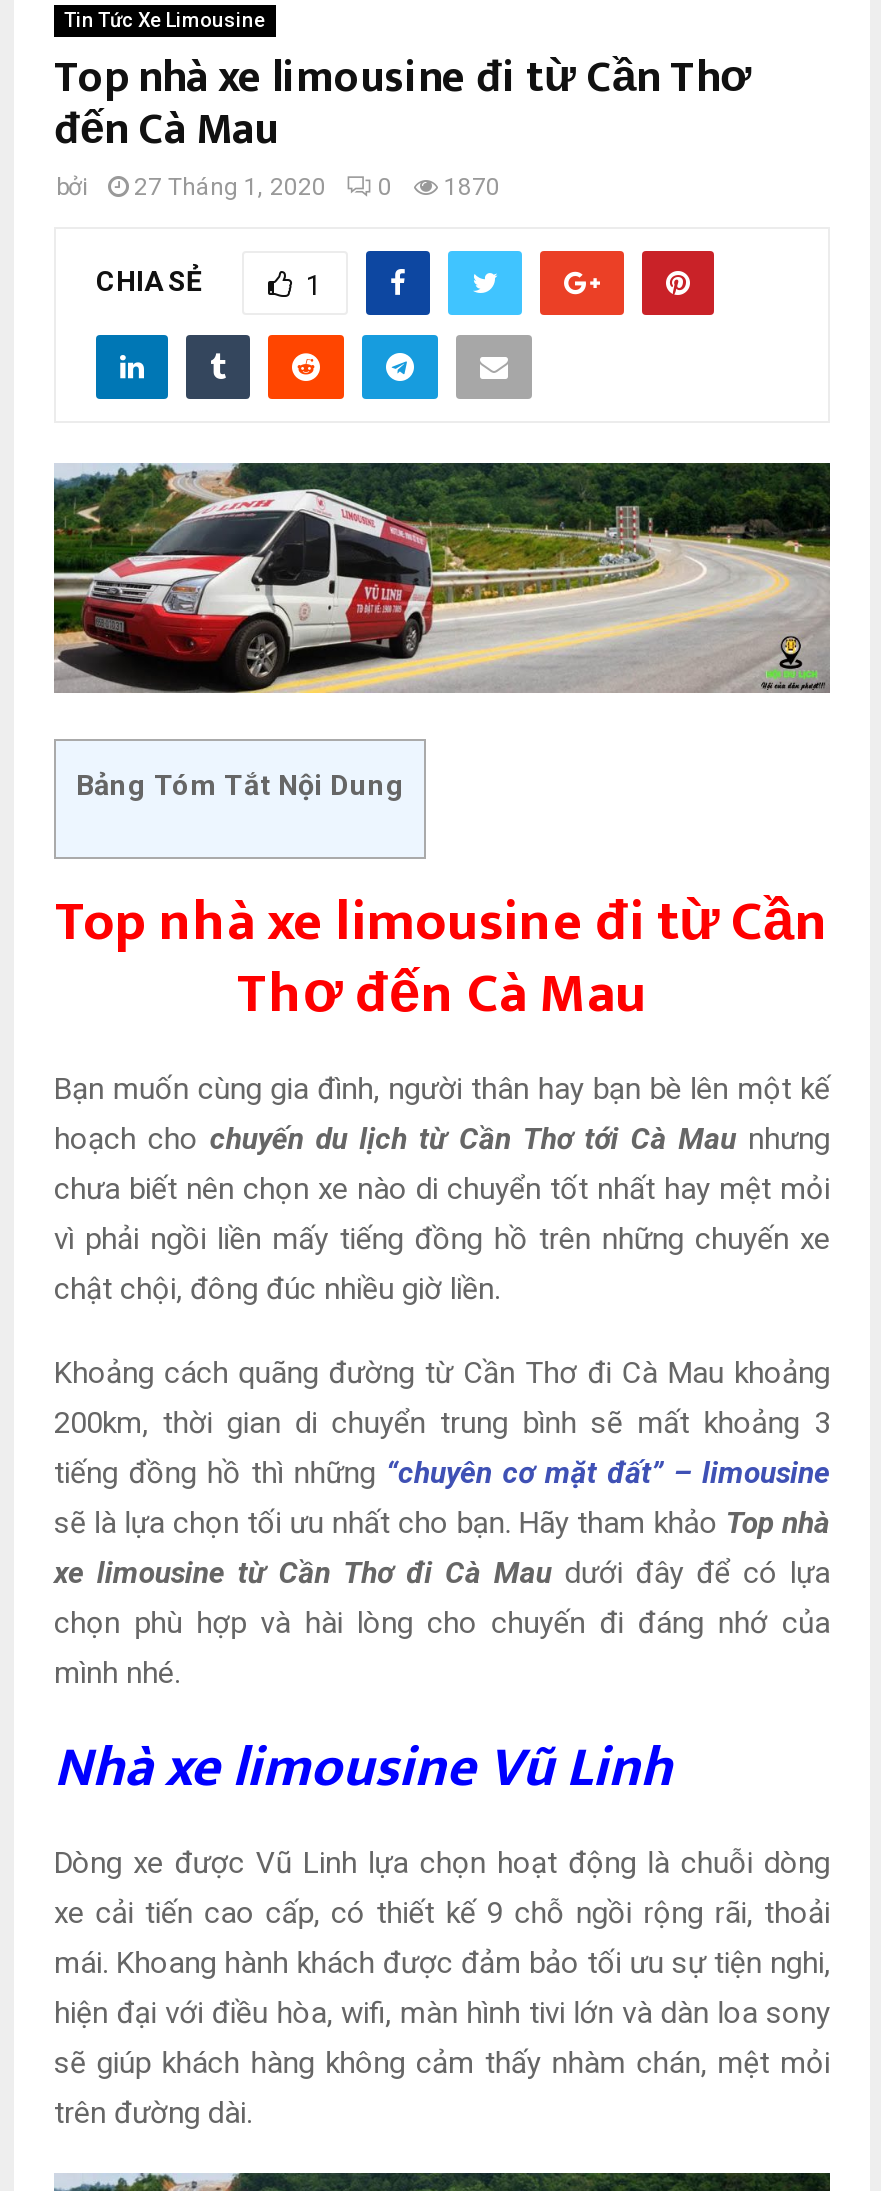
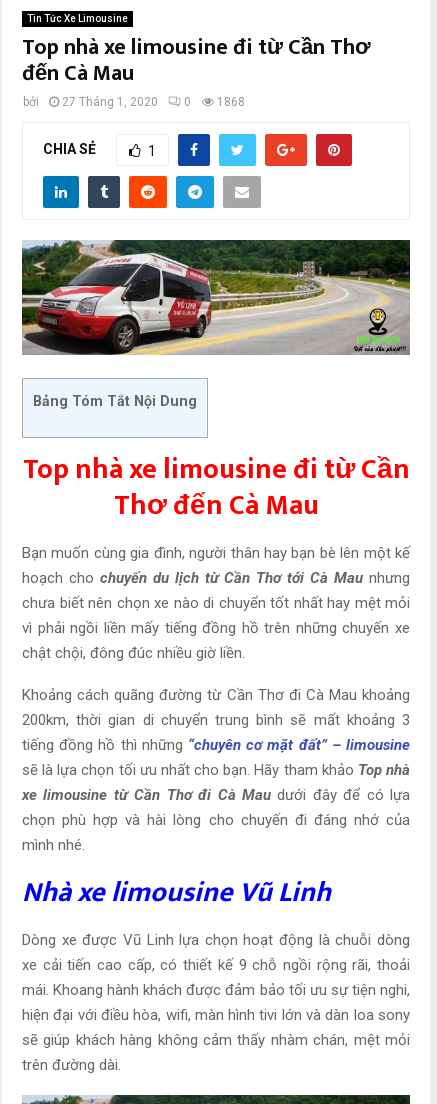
[56,173,500,201] bởi 27 Tháng 1, 2020 0 1870 -> [23,95,245,109] bởi 27 Tháng 1, 2020 0 1868
[720,601,820,689] [image] -> [354,308,406,352] [image]

